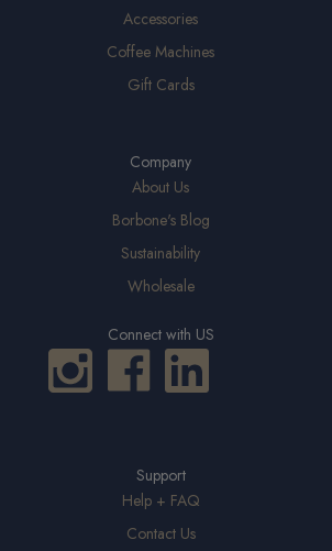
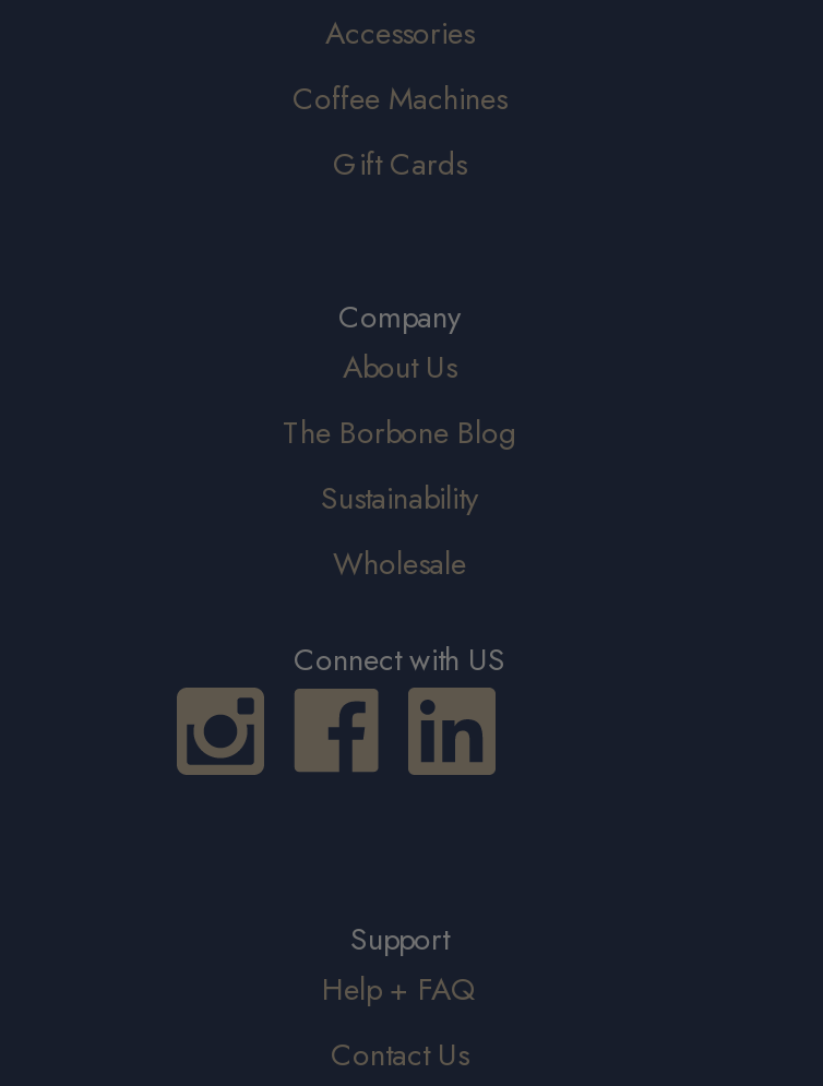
[112,209,209,231] Borbone's Blog -> [283,410,516,453] The Borbone Blog

